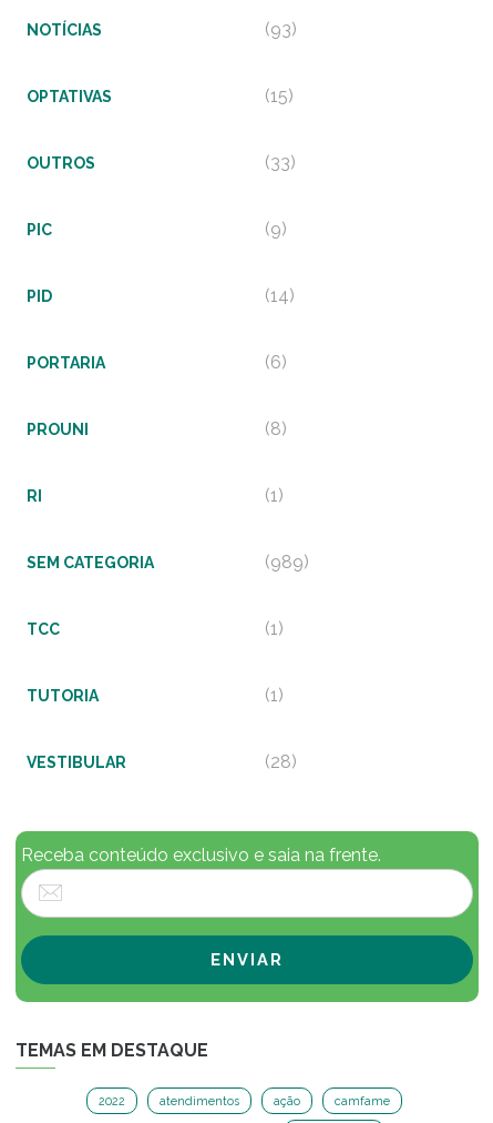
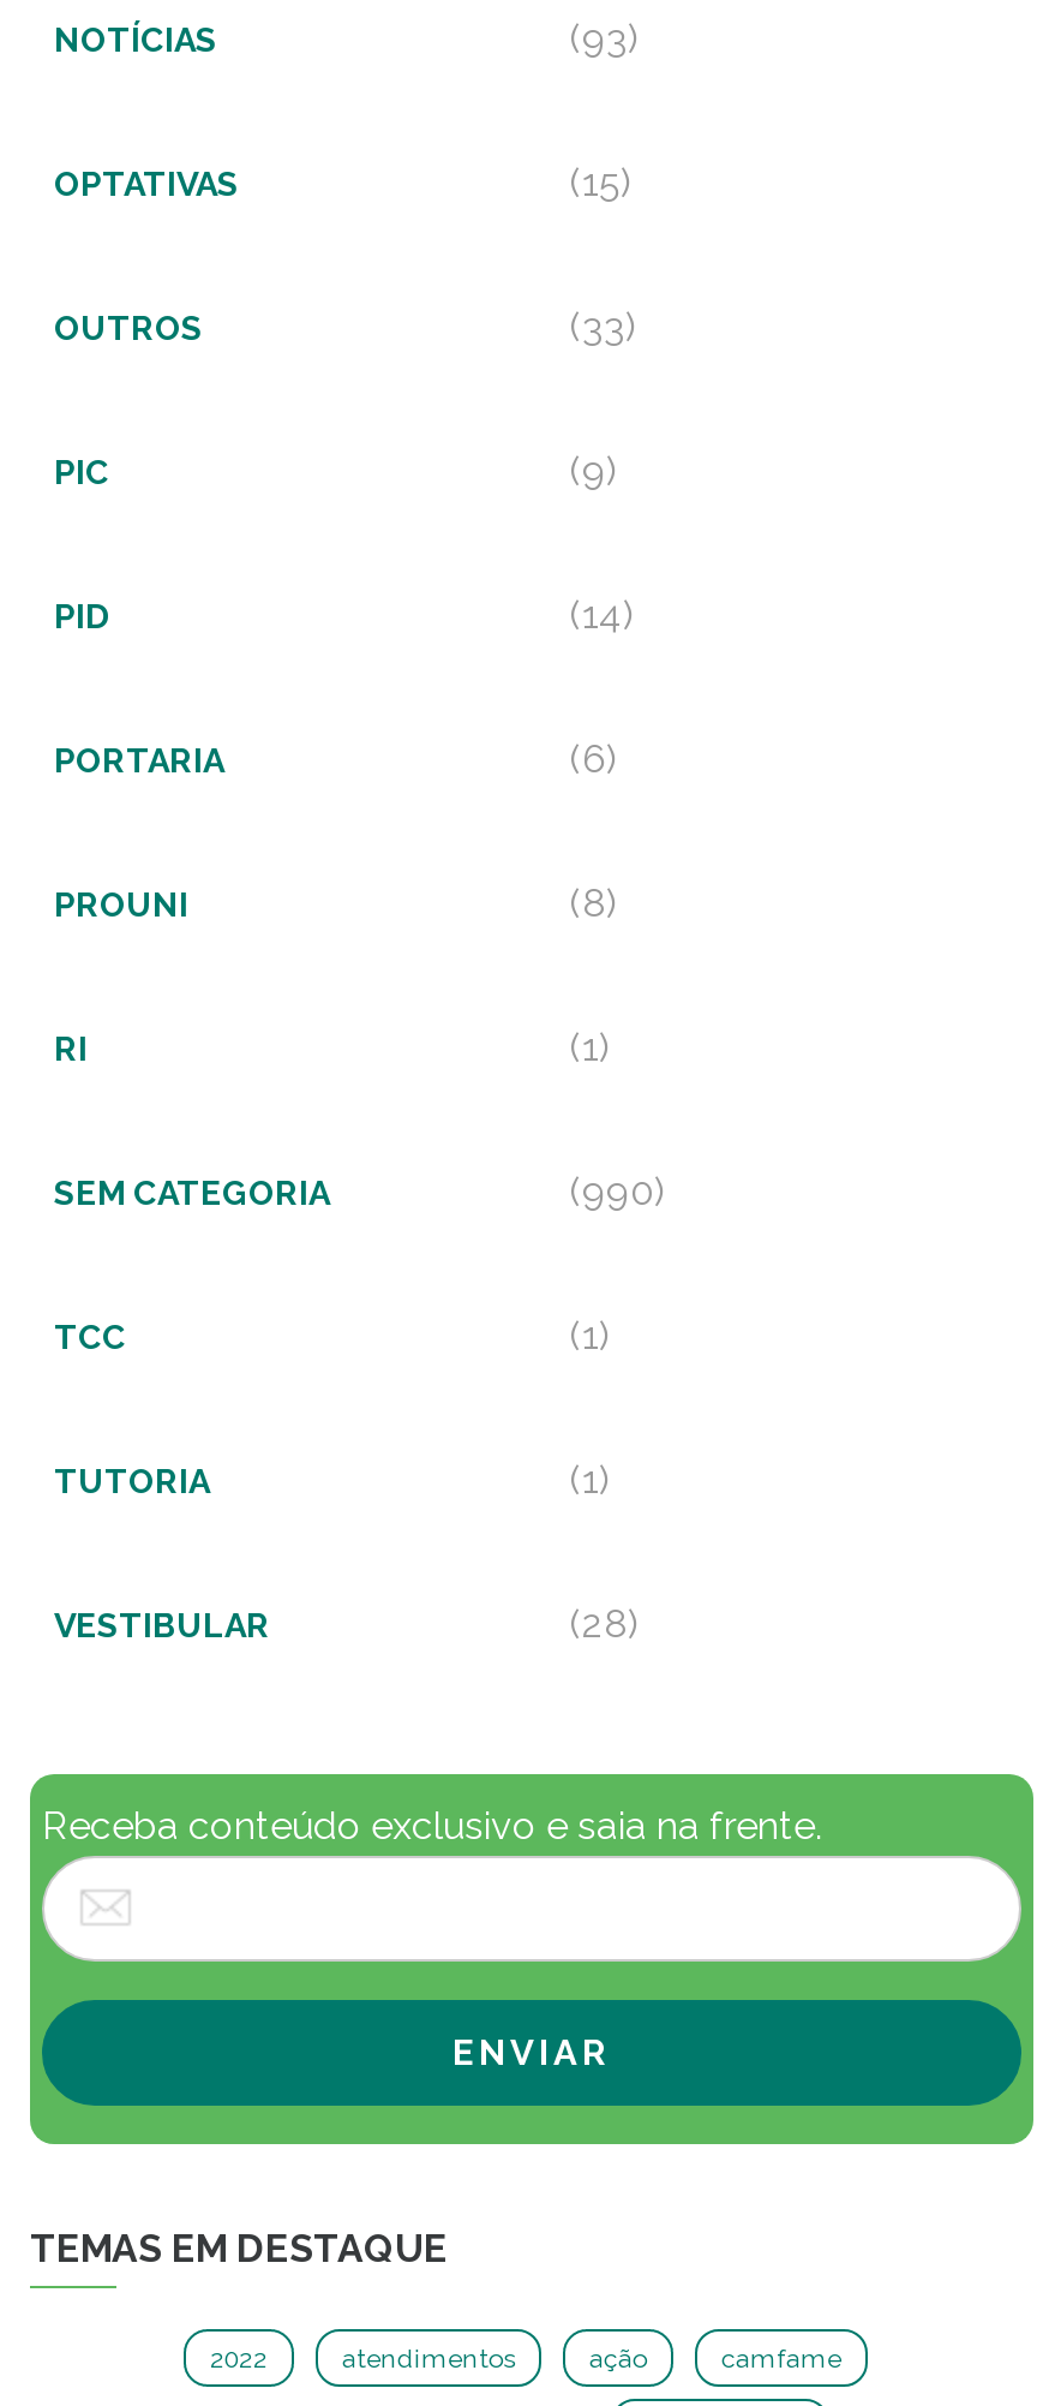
[265,552,309,573] (989) -> [570,1169,666,1214] (990)

